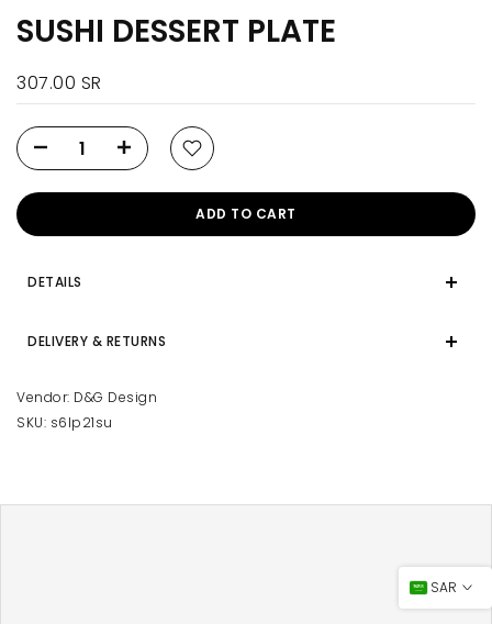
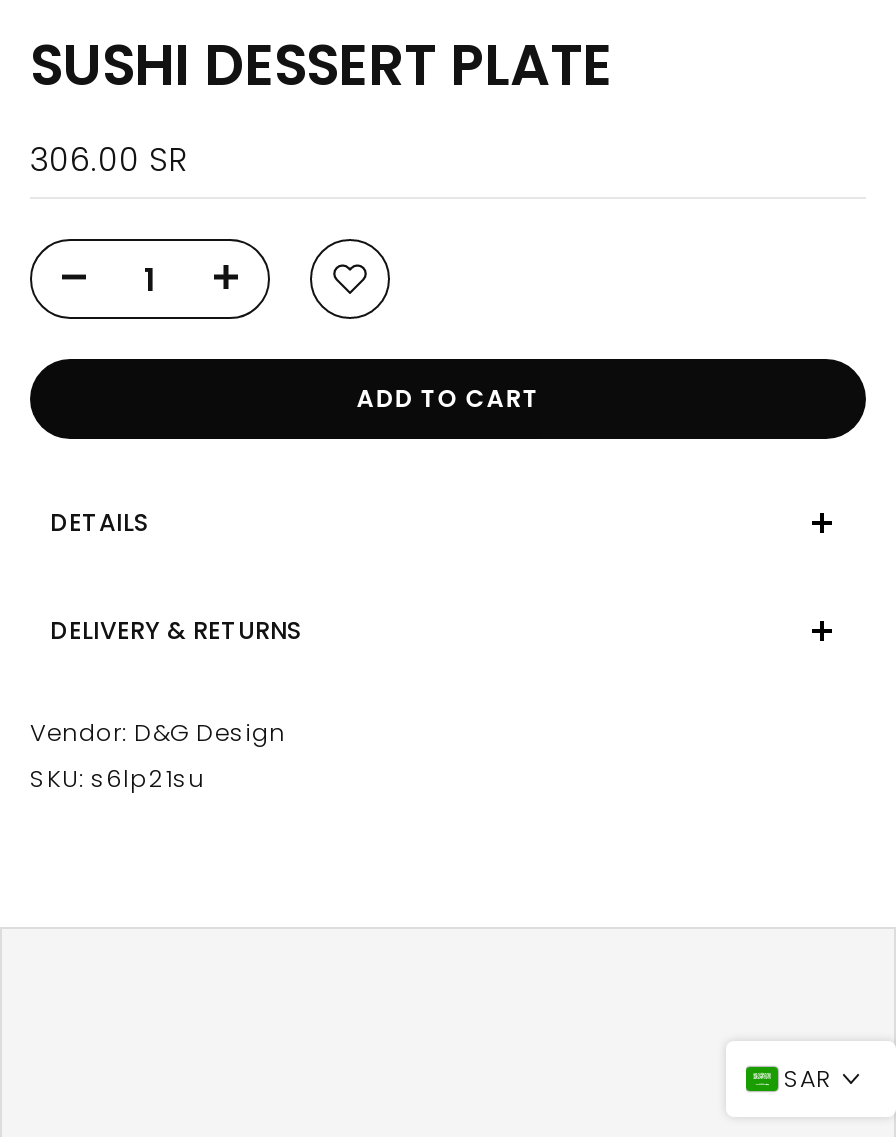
[16,70,102,96] 307.00 SR -> [30,137,187,183] 306.00 SR

